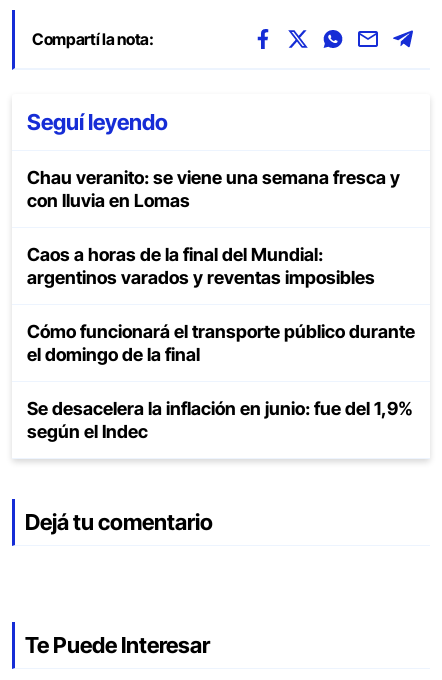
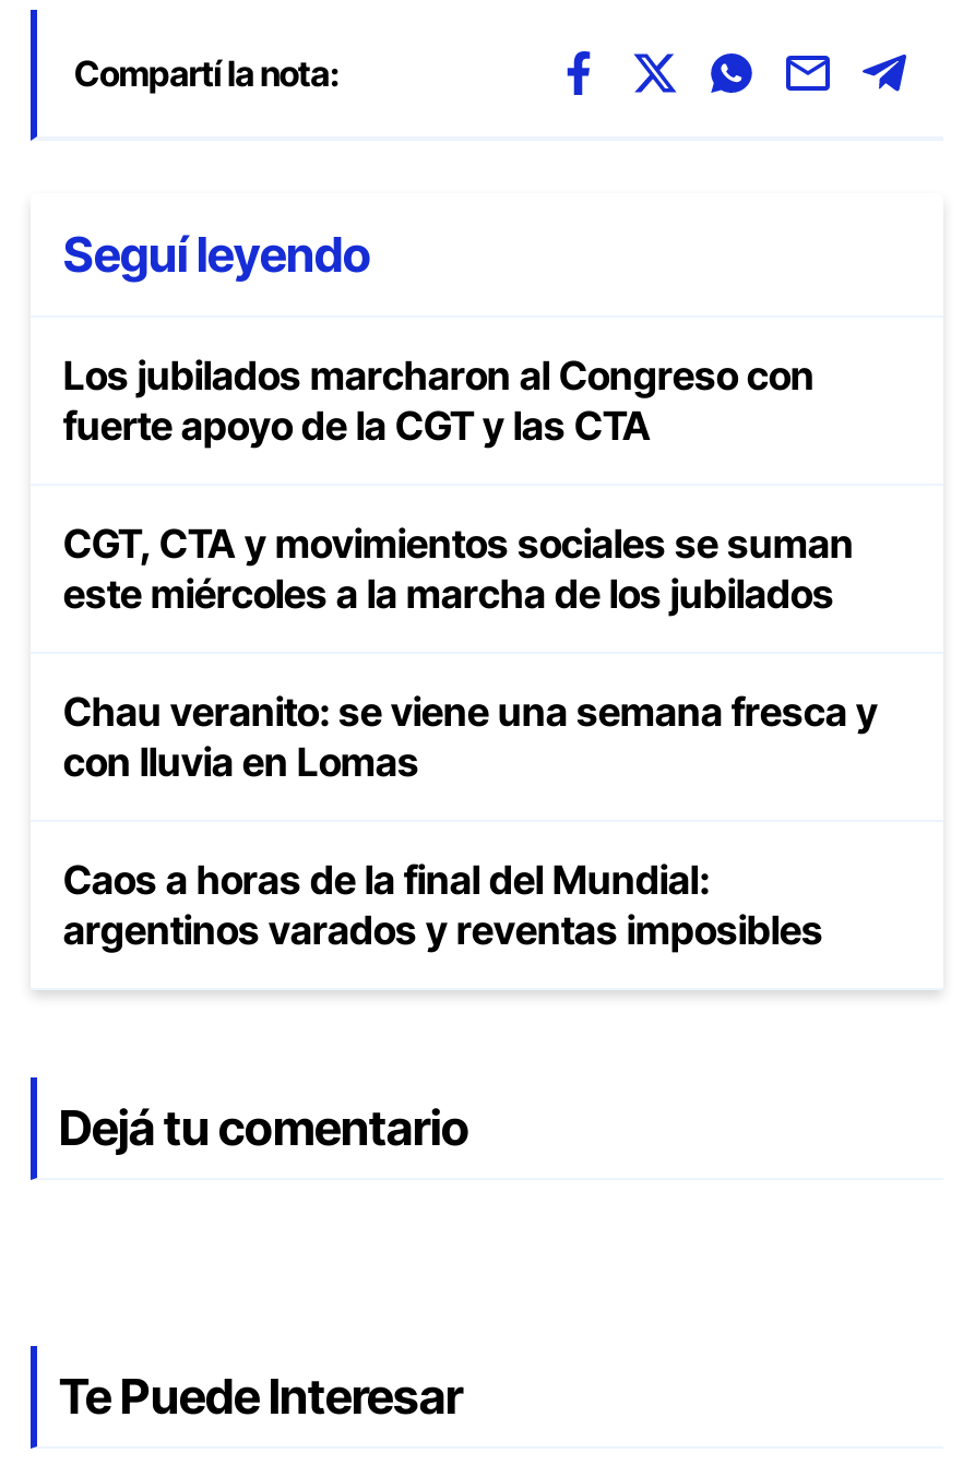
none -> [63,353,854,617] Los jubilados marcharon al Congreso con | fuerte apoyo de la CGT y las CTA | CGT, CTA y movimientos sociales se suman | este miércoles a la marcha de los jubilados
moved [27,167,400,288] -> [63,689,878,953]: Chau veranito: se viene una semana fresca y | con lluvia en Lomas | Caos a horas de la final del Mundial: | argentinos varados y reventas imposibles
[27,321,415,442] Cómo funcionará el transporte público durante | el domingo de la final | Se desacelera la inflación en junio: fue del 1,9% | según el Indec -> none

